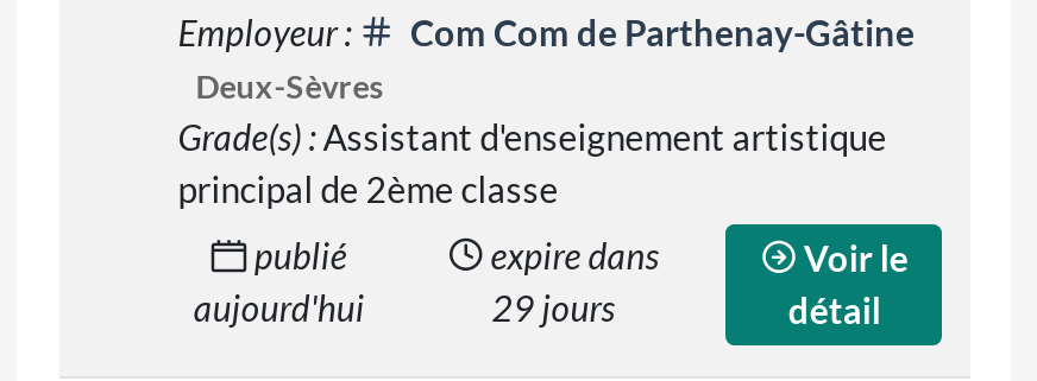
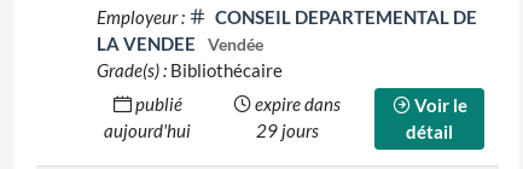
[178,10,915,210] Com Com de Parthenay-Gâtine | Deux-Sèvres | Grade(s) : Assistant d'enseignement artistique | principal de 2ème classe -> [96,6,476,81] CONSEIL DEPARTEMENTAL DE | LA VENDEE Vendée | Grade(s) : Bibliothécaire

